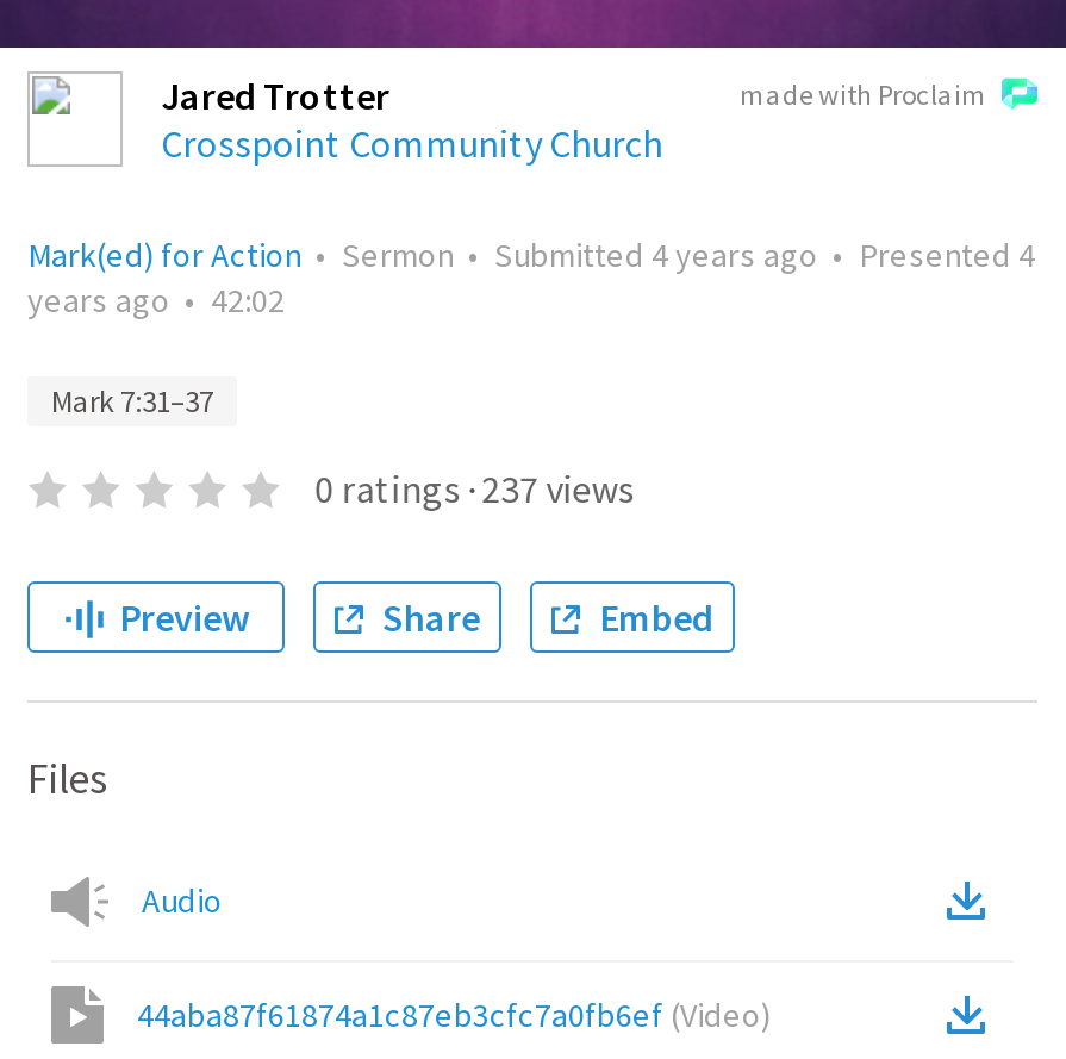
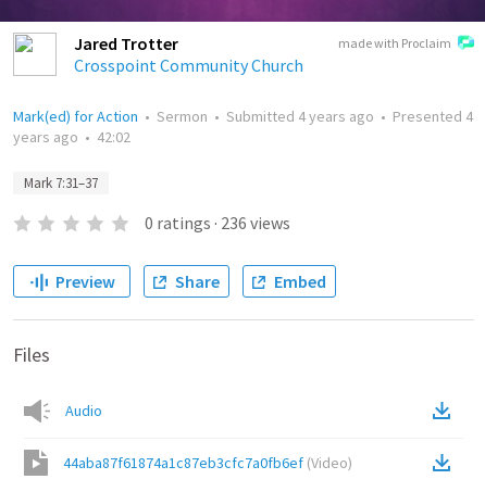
[315,465,634,512] 0 ratings · 237 views -> [144,212,290,234] 0 ratings · 236 views

